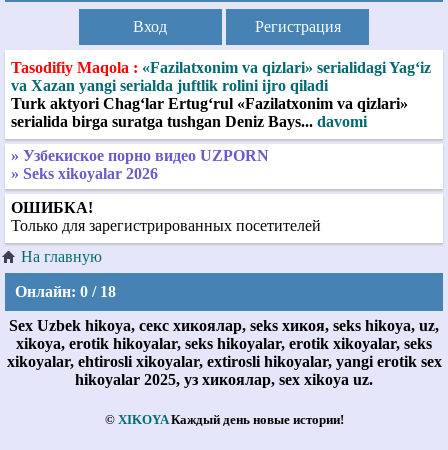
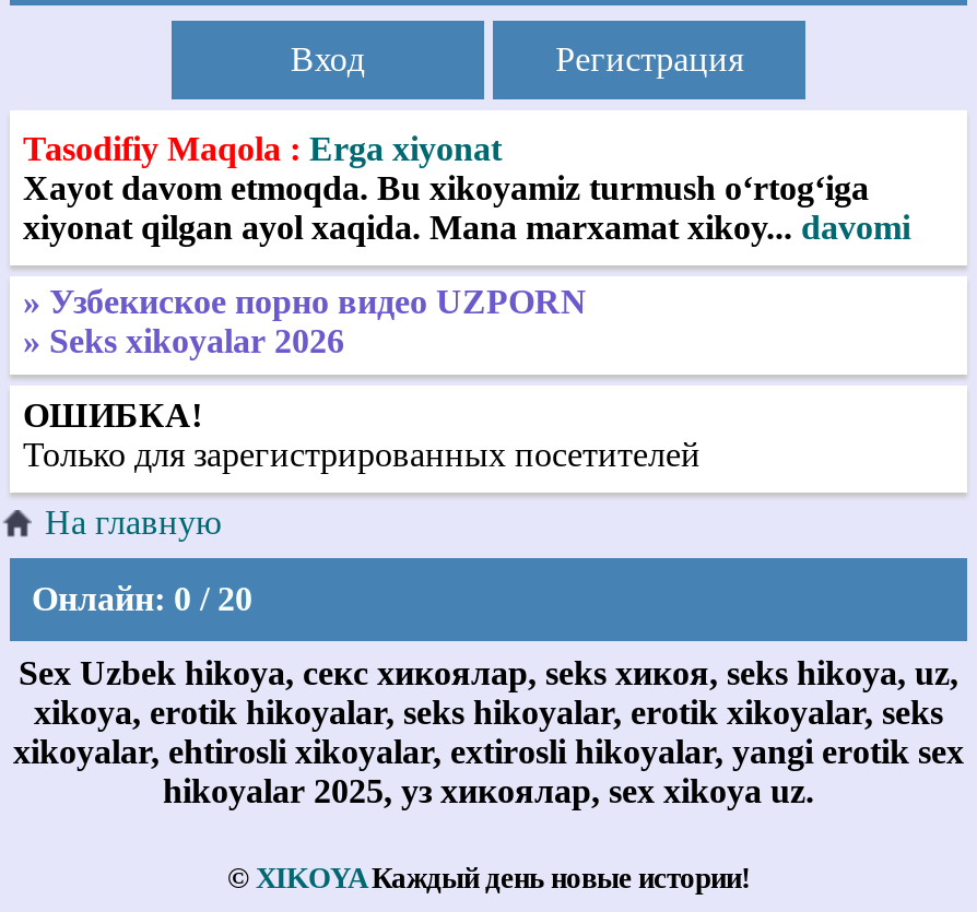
[11,59,431,130] Tasodifiy Maqola : «Fazilatxonim va qizlari» serialidagi Yag‘iz | va Xazan yangi serialda juftlik rolini ijro qiladi | Turk aktyori Chag‘lar Ertug‘rul «Fazilatxonim va qizlari» | serialida birga suratga tushgan Deniz Bays... davomi -> [23,130,910,246] Tasodifiy Maqola : Erga xiyonat | Xayot davom etmoqda. Bu xikoyamiz turmush o‘rtog‘iga | xiyonat qilgan ayol xaqida. Mana marxamat xikoy... davomi
[15,283,116,300] Онлайн: 0 / 18 -> [32,581,252,618] Онлайн: 0 / 20

